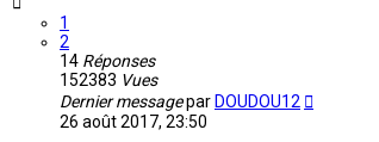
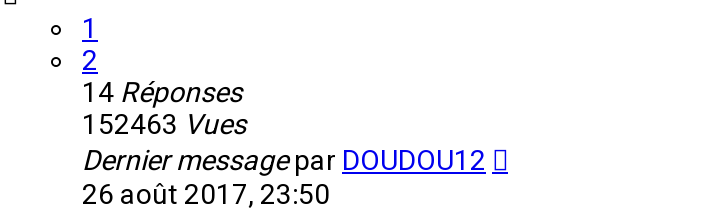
[60,71,157,90] 152383 Vues -> [82,108,246,140] 152463 Vues

